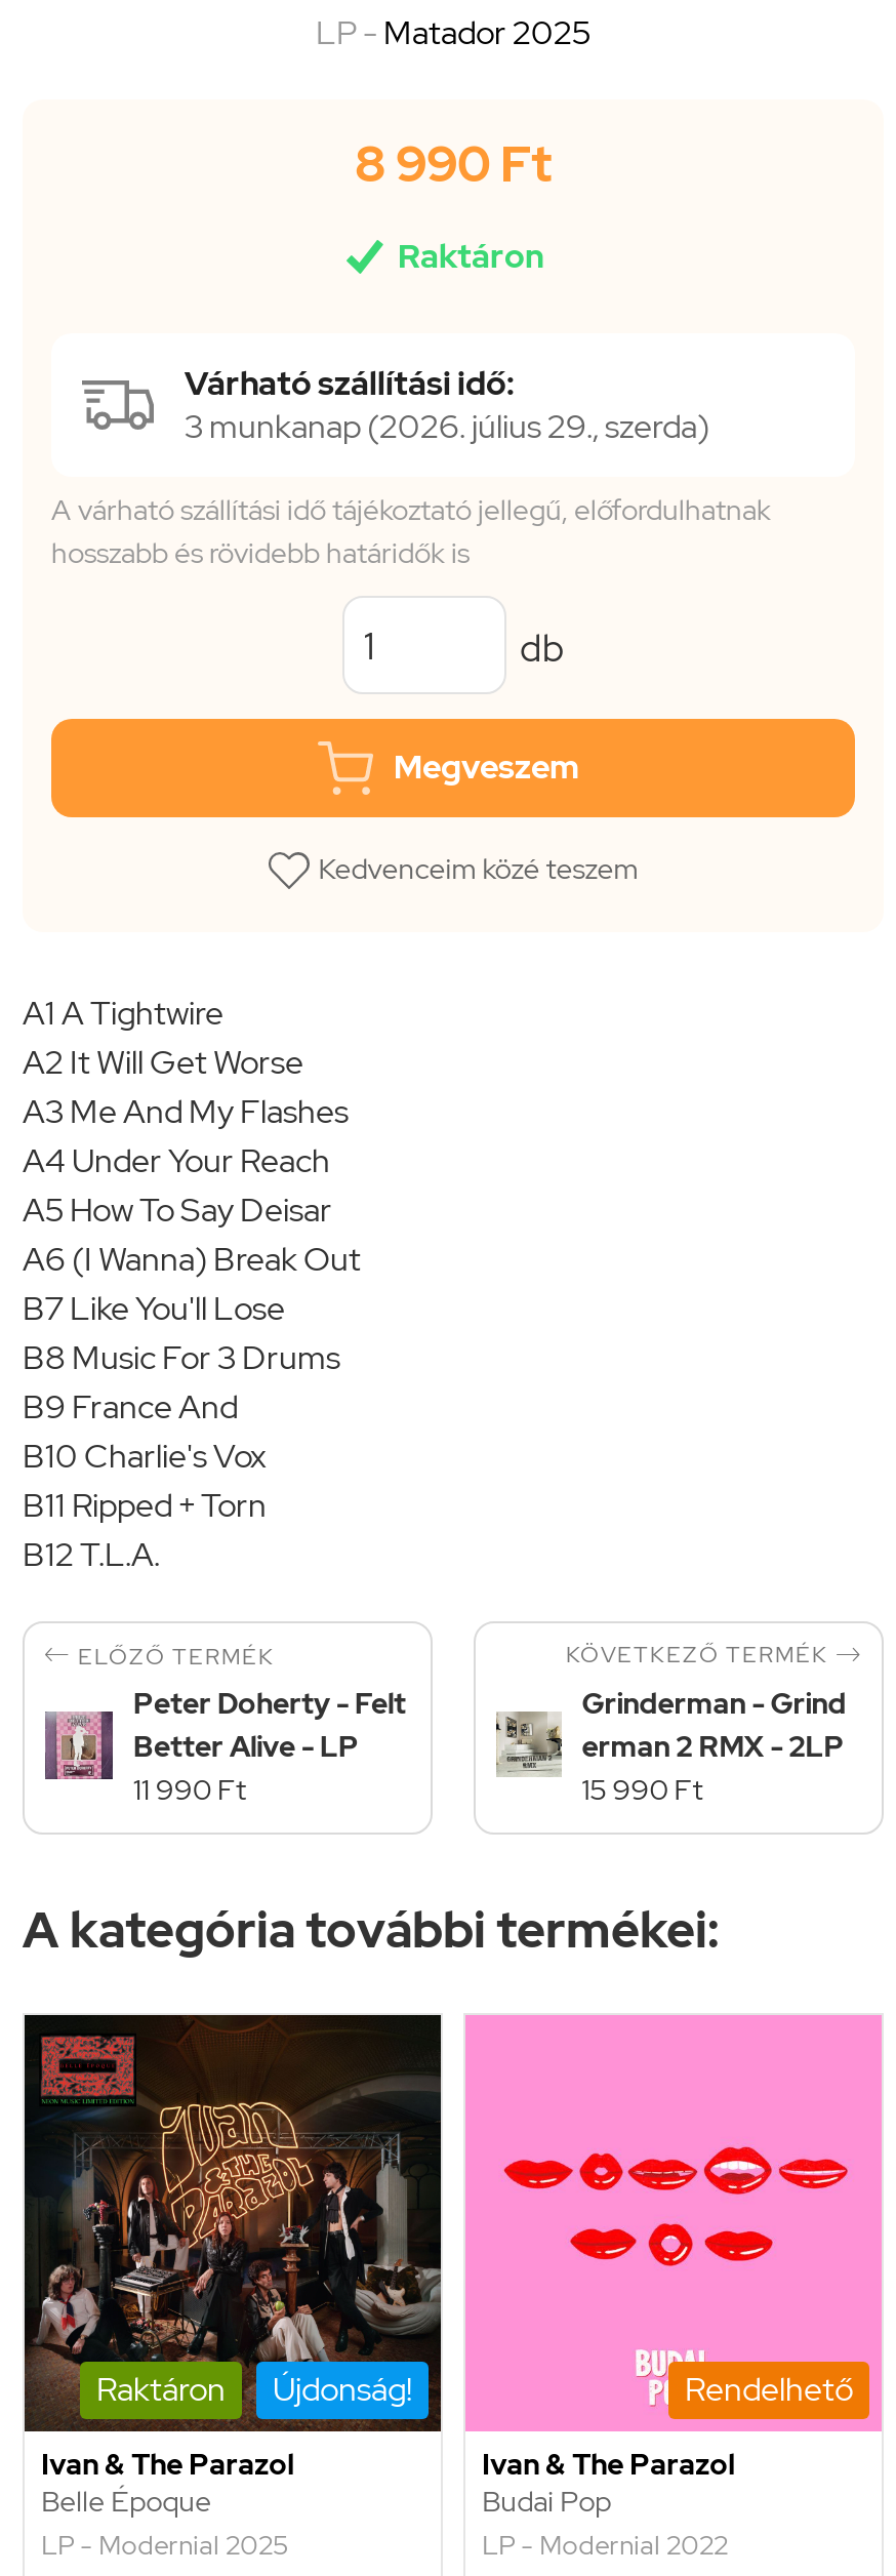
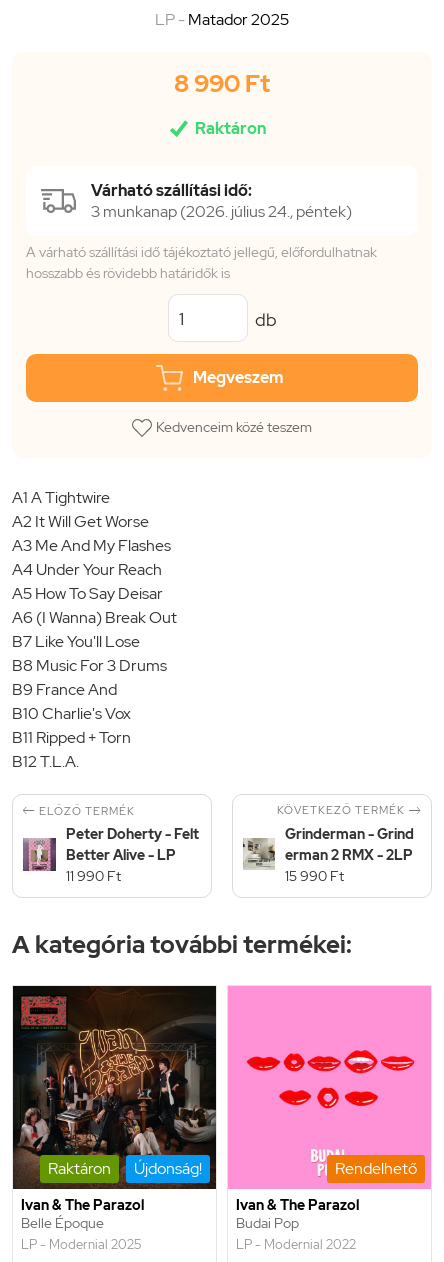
[185,405,709,448] 3 munkanap (2026. július 29., szerda) -> [91,201,352,222] 3 munkanap (2026. július 24., péntek)

